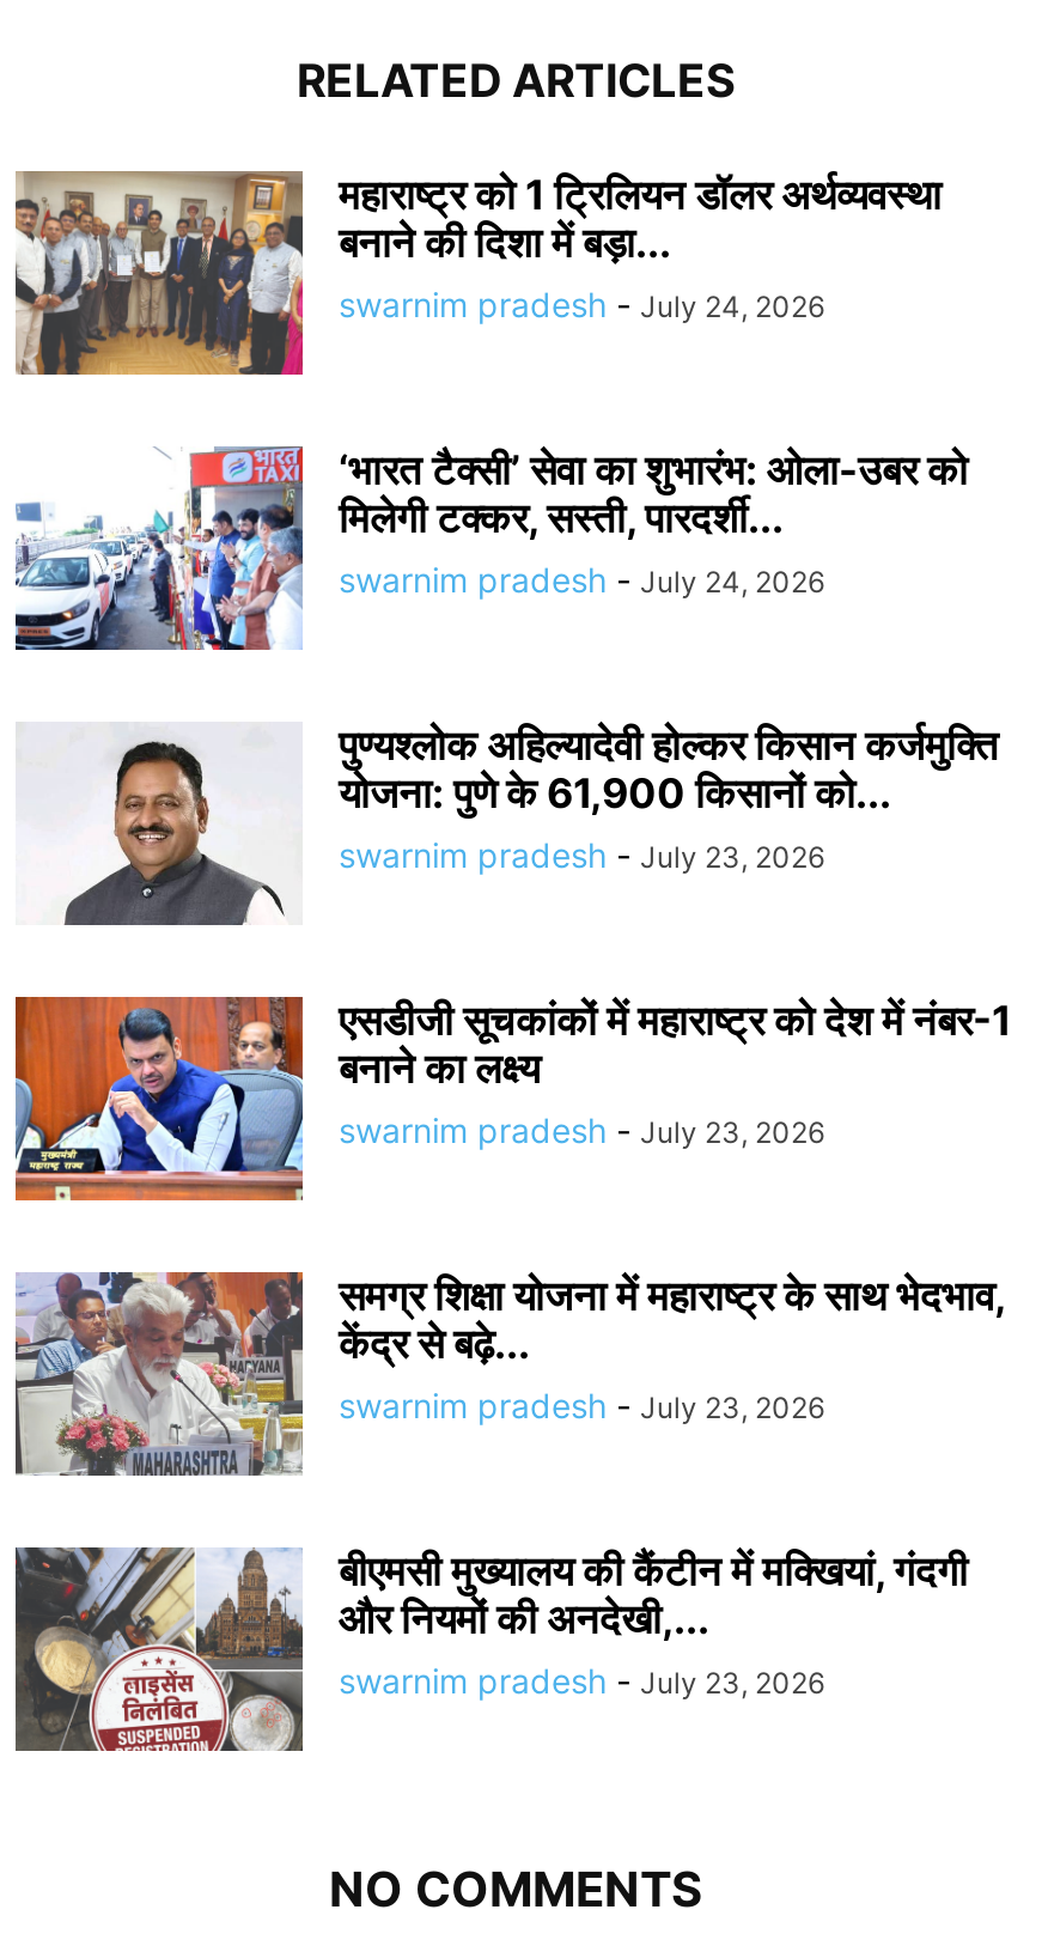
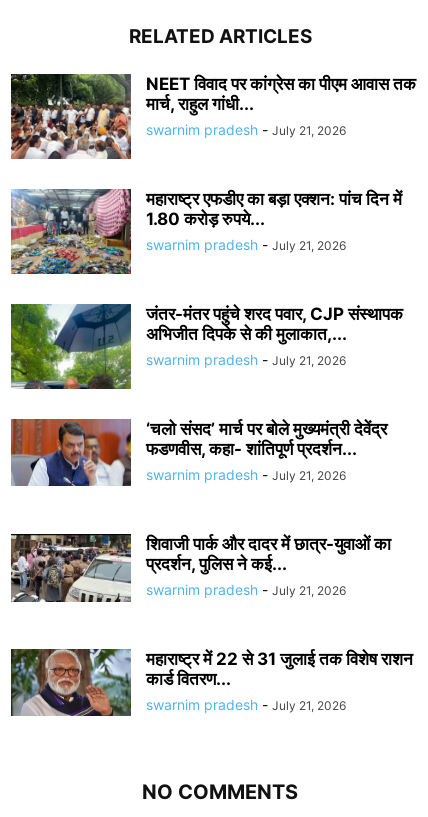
[13,169,942,377] [image] | महाराष्ट्र को 1 ट्रिलियन डॉलर अर्थव्यवस्था | बनाने की दिशा में बड़ा... | swarnim pradesh - July 24, 2026 -> [10,73,416,160] [image] | NEET विवाद पर कांग्रेस का पीएम आवास तक | मार्च, राहुल गांधी... | swarnim pradesh - July 21, 2026
[13,446,968,652] [image] | ‘भारत टैक्सी’ सेवा का शुभारंभ: ओला-उबर को | मिलेगी टक्कर, सस्ती, पारदर्शी... | swarnim pradesh - July 24, 2026 -> [10,188,402,275] [image] | महाराष्ट्र एफडीए का बड़ा एक्शन: पांच दिन में | 1.80 करोड़ रुपये... | swarnim pradesh - July 21, 2026
[16,722,999,928] [image] | पुण्यश्लोक अहिल्यादेवी होल्कर किसान कर्जमुक्ति | योजना: पुणे के 61,900 किसानों को... | swarnim pradesh - July 23, 2026 -> [10,303,403,390] [image] | जंतर-मंतर पहुंचे शरद पवार, CJP संस्थापक | अभिजीत दिपके से की मुलाकात,... | swarnim pradesh - July 21, 2026
[13,995,1011,1203] [image] | एसडीजी सूचकांकों में महाराष्ट्र को देश में नंबर-1 | बनाने का लक्ष्य | swarnim pradesh - July 23, 2026 -> [10,419,387,504] [image] | ‘चलो संसद’ मार्च पर बोले मुख्यमंत्री देवेंद्र | फडणवीस, कहा- शांतिपूर्ण प्रदर्शन... | swarnim pradesh - July 21, 2026
[13,1270,1004,1478] [image] | समग्र शिक्षा योजना में महाराष्ट्र के साथ भेदभाव, | केंद्र से बढ़े... | swarnim pradesh - July 23, 2026 -> [10,533,391,619] [image] | शिवाजी पार्क और दादर में छात्र-युवाओं का | प्रदर्शन, पुलिस ने कई... | swarnim pradesh - July 21, 2026
[13,1545,968,1753] [image] | बीएमसी मुख्यालय की कैंटीन में मक्खियां, गंदगी | और नियमों की अनदेखी,... | swarnim pradesh - July 23, 2026 -> [11,648,413,734] [image] | महाराष्ट्र में 22 से 31 जुलाई तक विशेष राशन | कार्ड वितरण... | swarnim pradesh - July 21, 2026

